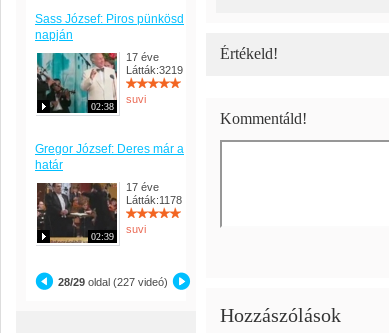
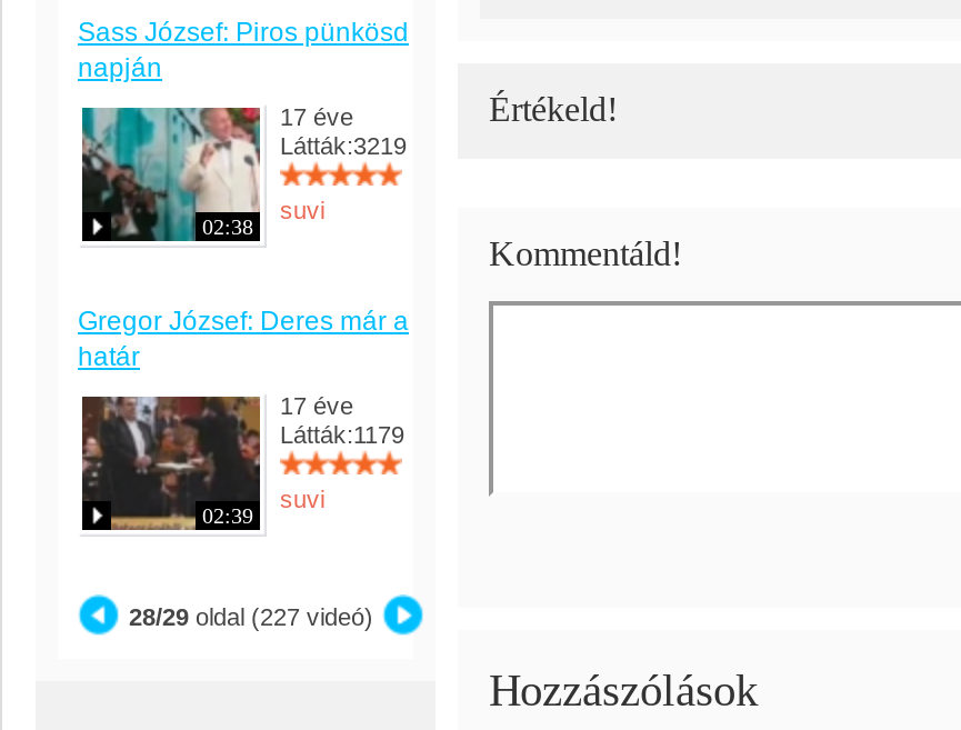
[126,194,182,206] Látták:1178 -> [280,421,404,448] Látták:1179

